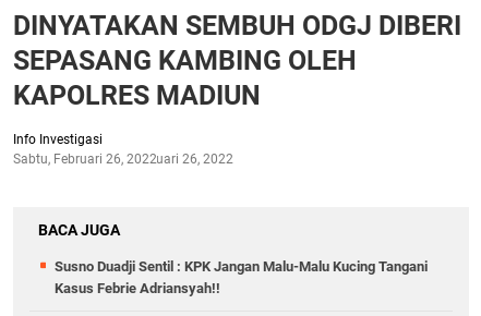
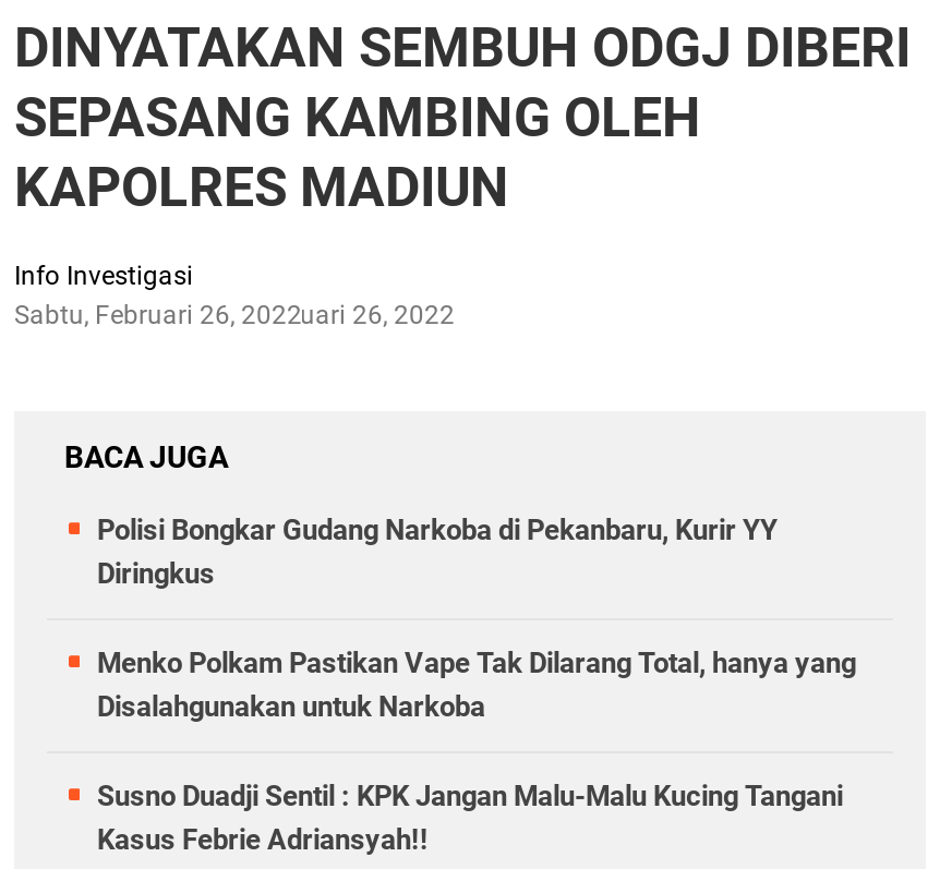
none -> [97,514,856,724] Polisi Bongkar Gudang Narkoba di Pekanbaru, Kurir YY | Diringkus | Menko Polkam Pastikan Vape Tak Dilarang Total, hanya yang | Disalahgunakan untuk Narkoba

